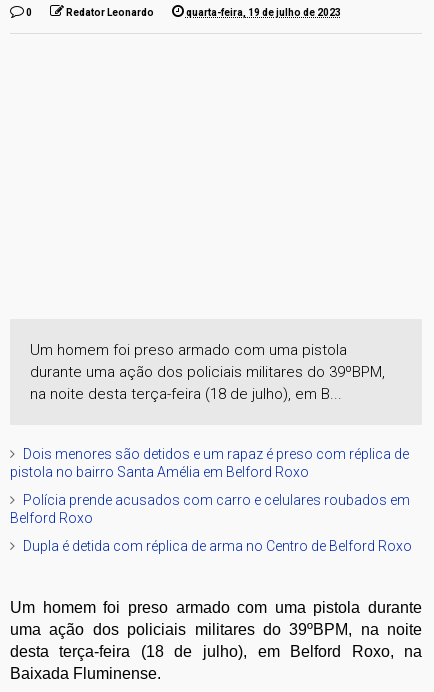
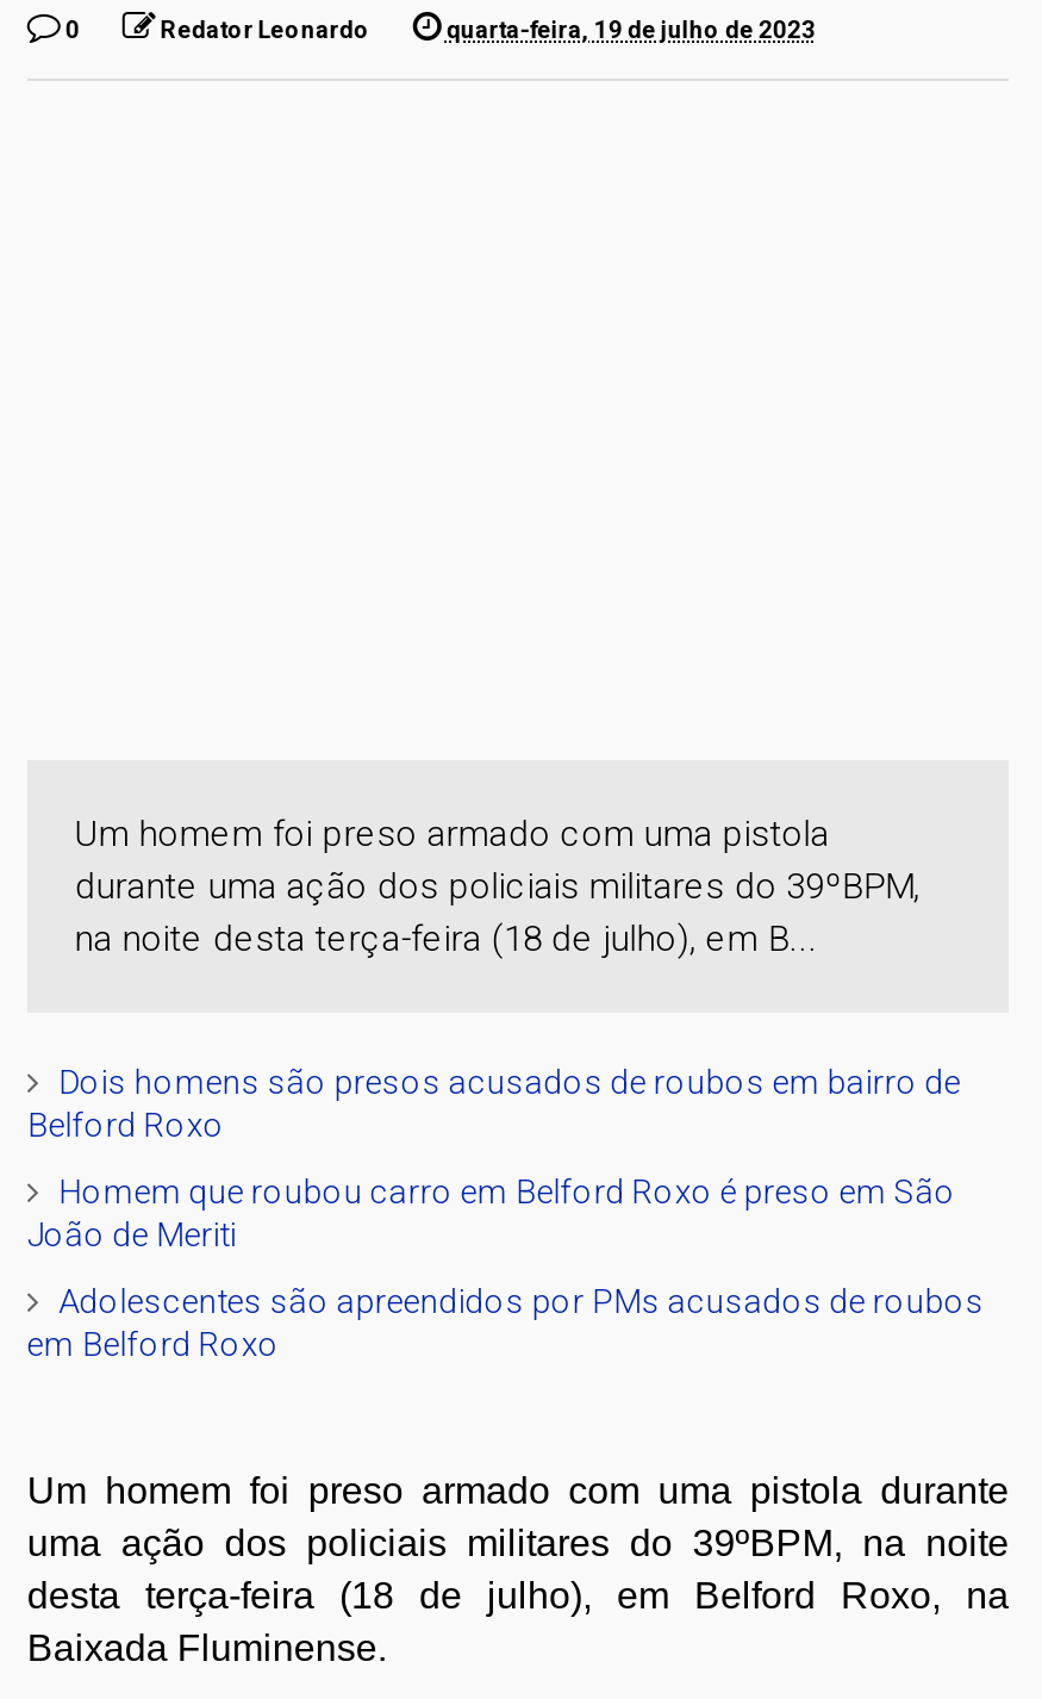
[10,446,410,508] Dois menores são detidos e um rapaz é preso com réplica de | pistola no bairro Santa Amélia em Belford Roxo | Polícia prende acusados com carro e celulares roubados em -> [58,1062,961,1100] Dois homens são presos acusados de roubos em bairro de
moved [10,510,93,526] -> [27,1105,225,1143]: Belford Roxo
[23,538,412,554] Dupla é detida com réplica de arma no Centro de Belford Roxo -> [27,1172,985,1362] Homem que roubou carro em Belford Roxo é preso em São | João de Meriti | Adolescentes são apreendidos por PMs acusados de roubos | em Belford Roxo

